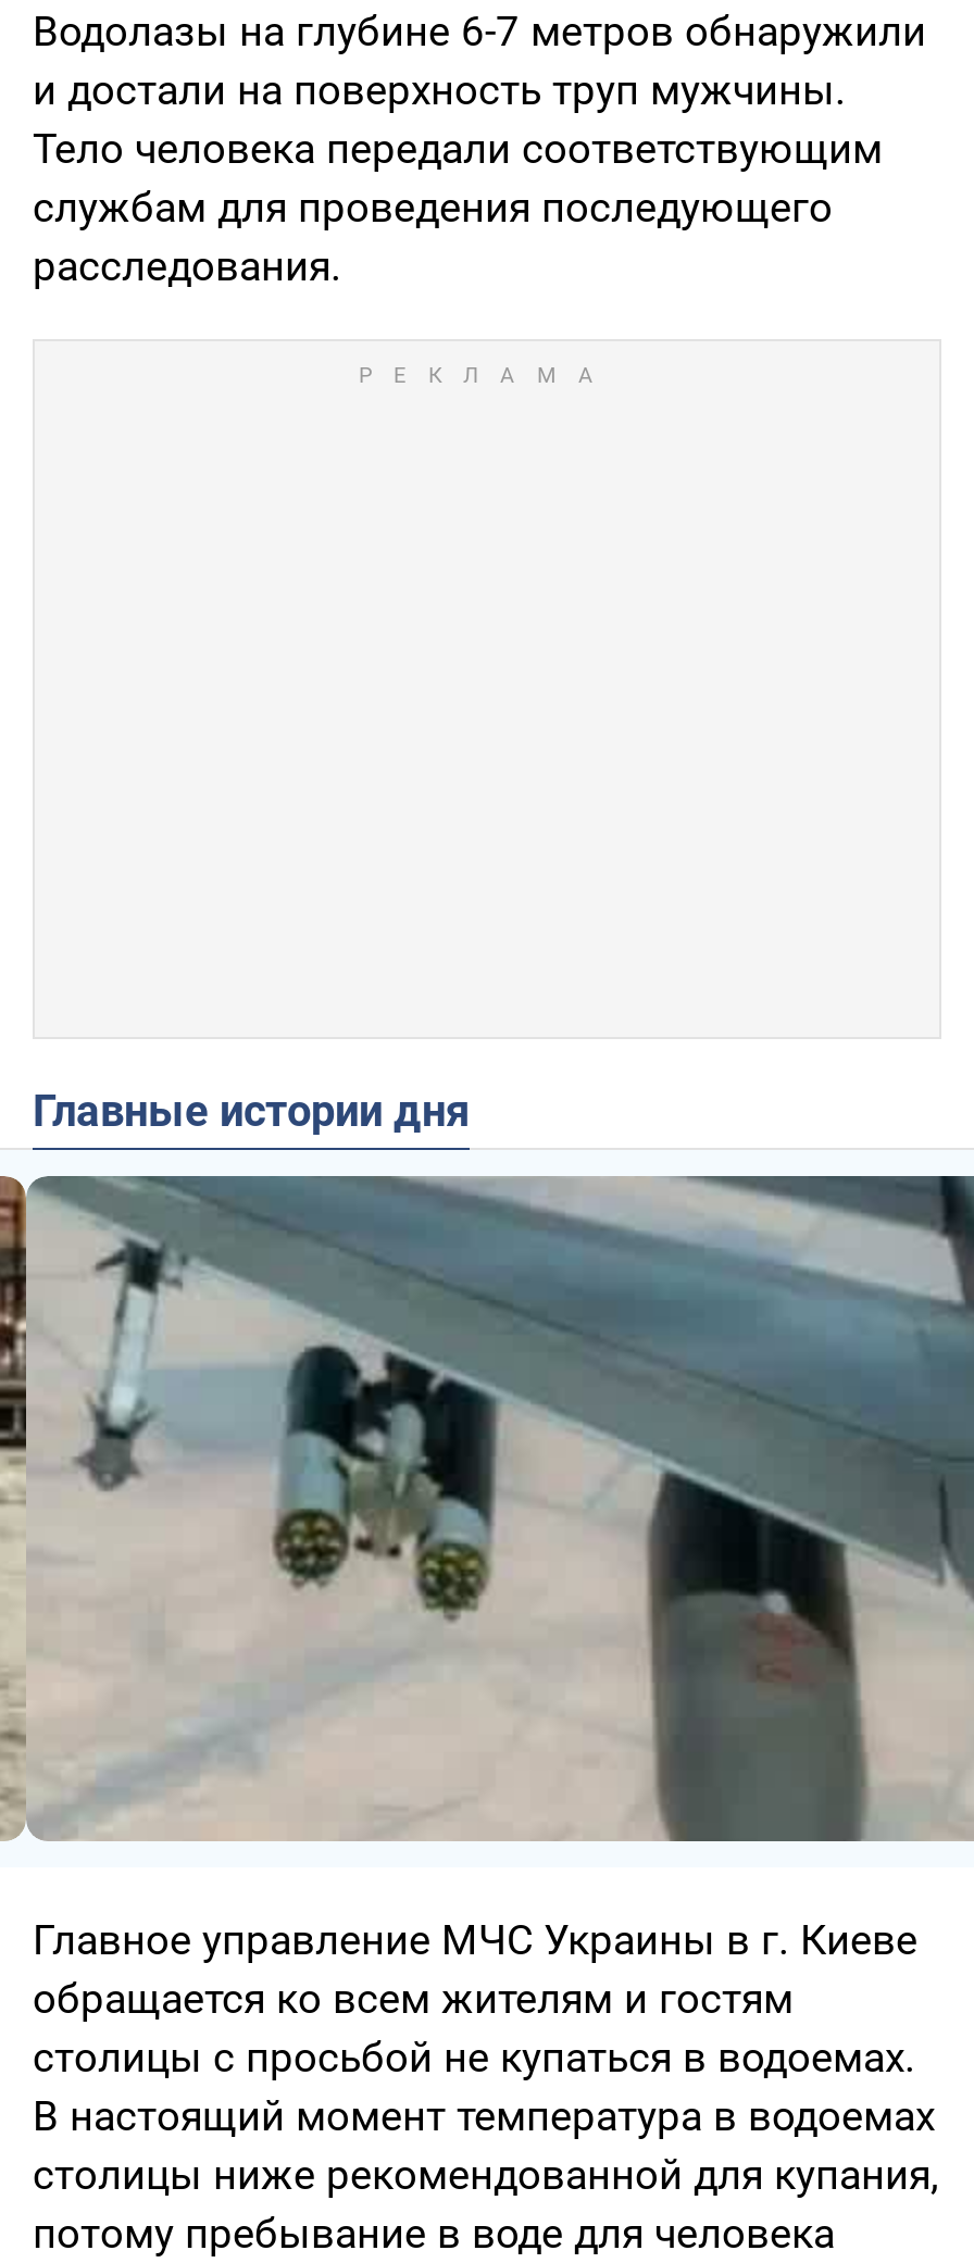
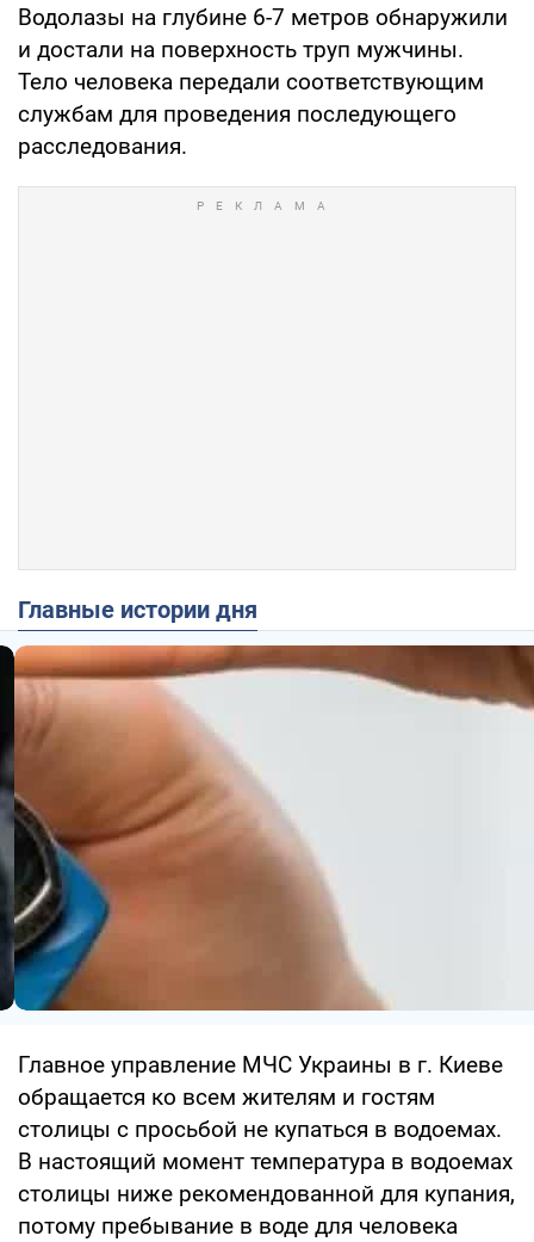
[7,1174,967,1843] [image] -> [4,644,530,1012] [image]

